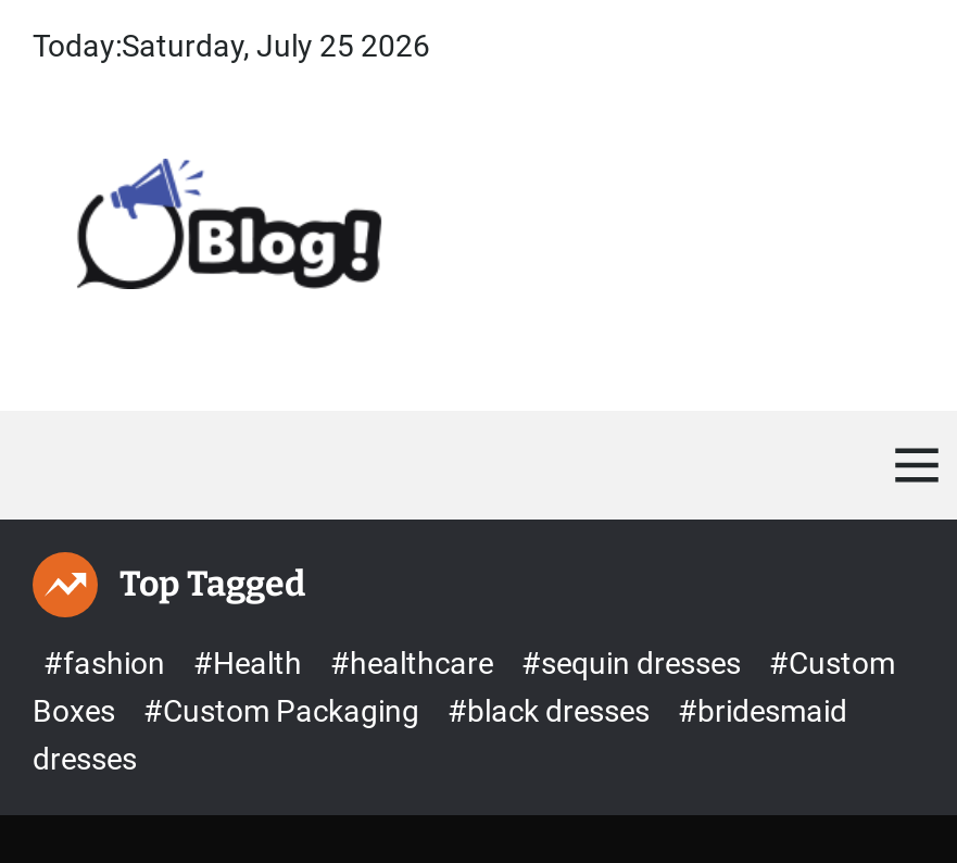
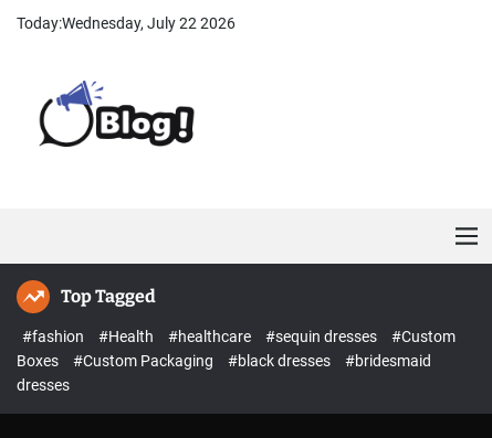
[33,28,430,63] Today:Saturday, July 25 2026 -> [17,14,235,32] Today:Wednesday, July 22 2026

